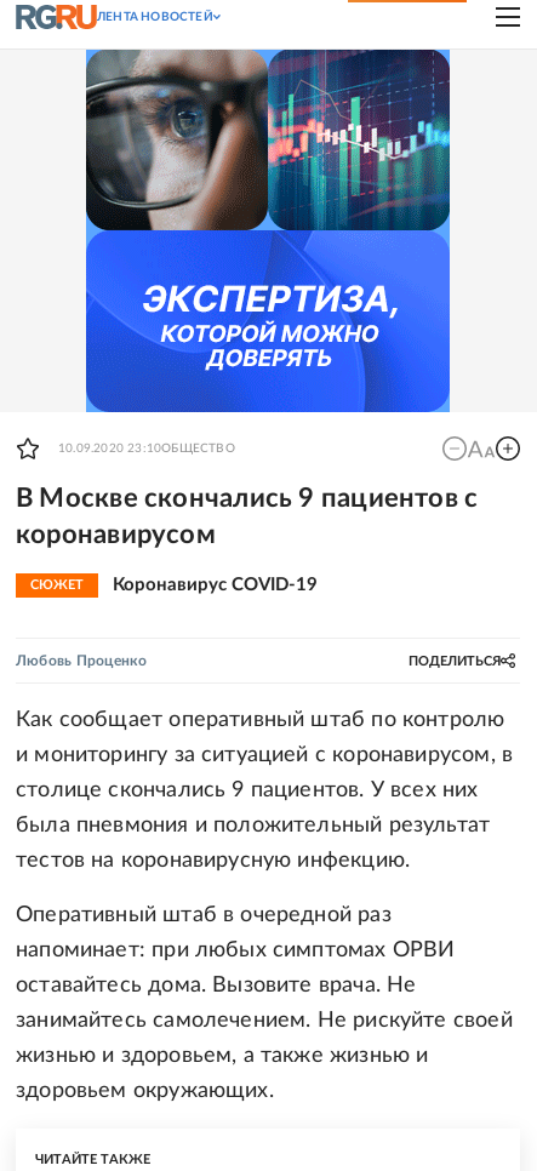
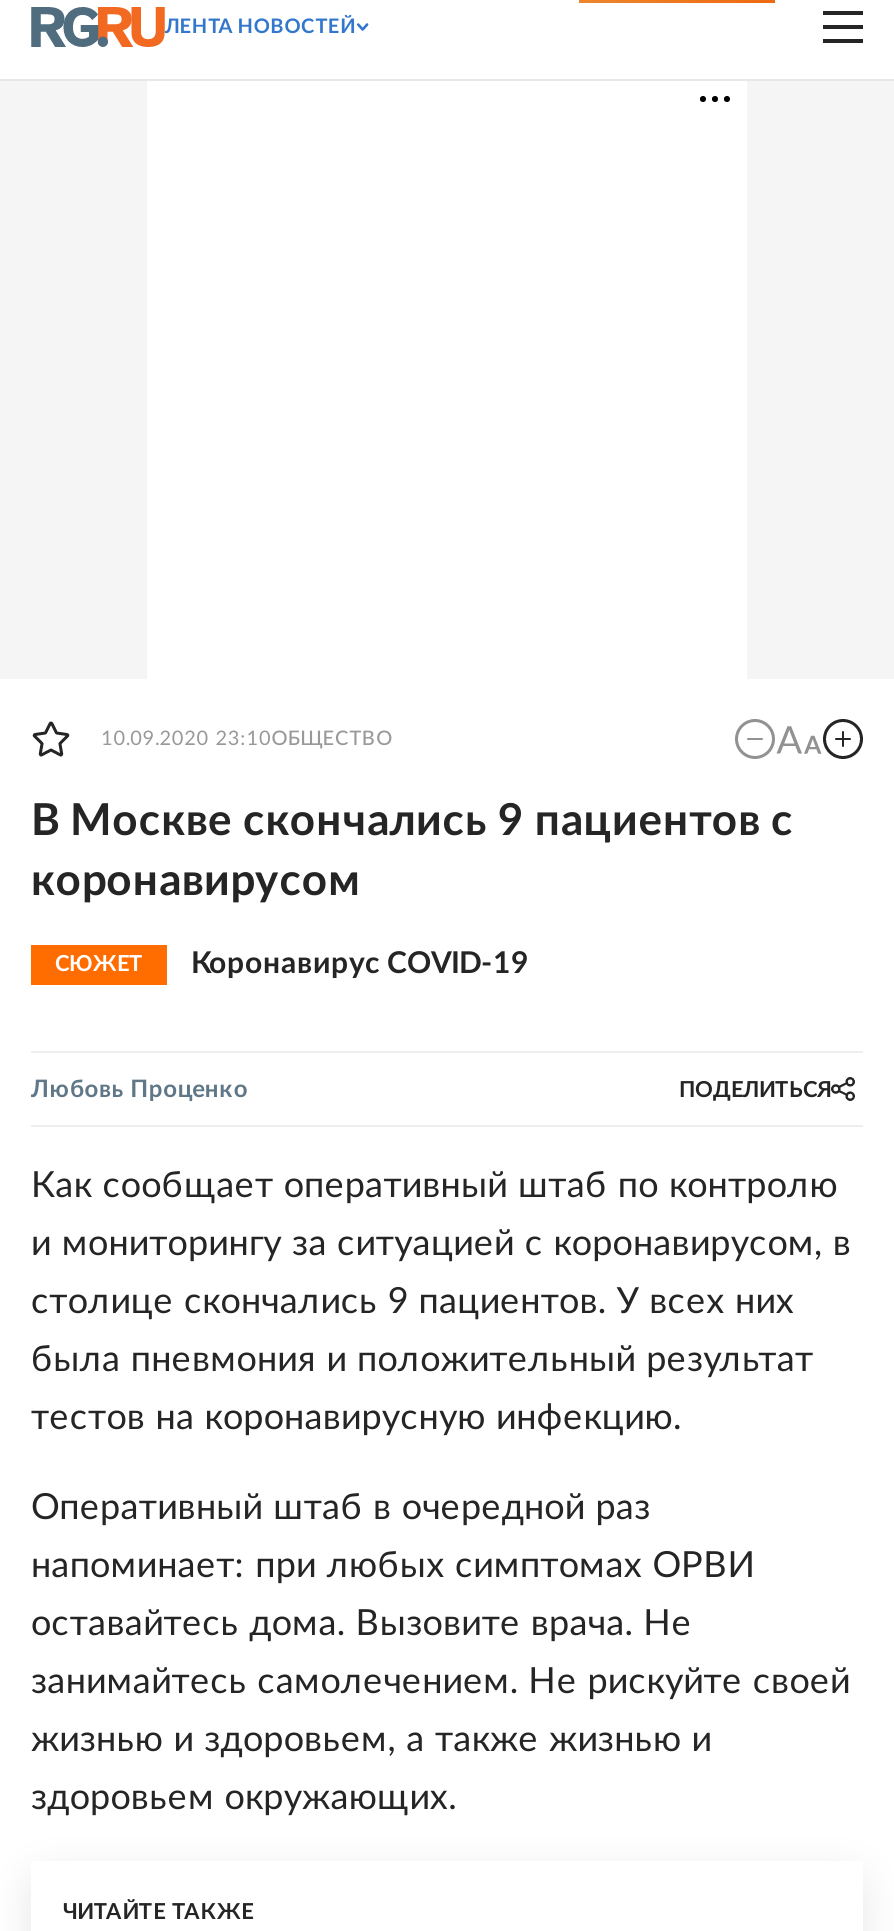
[85,48,451,413] [image] -> none

